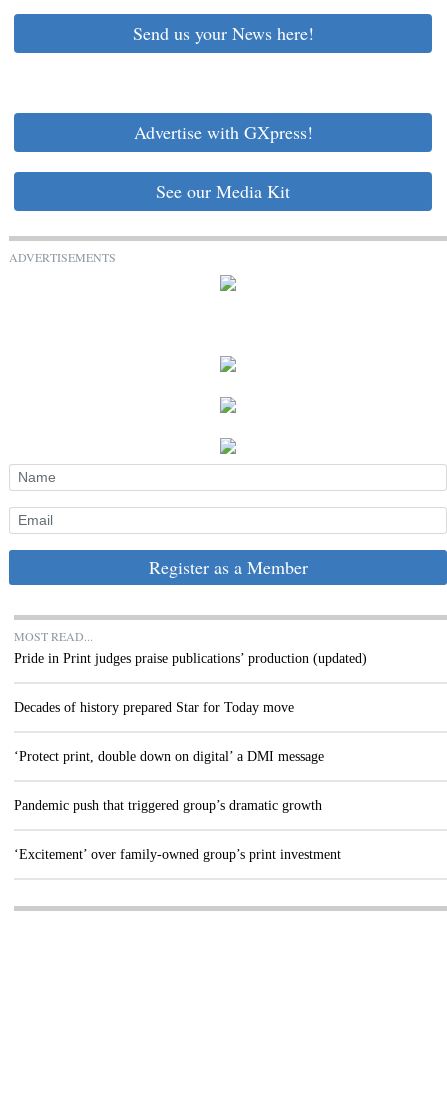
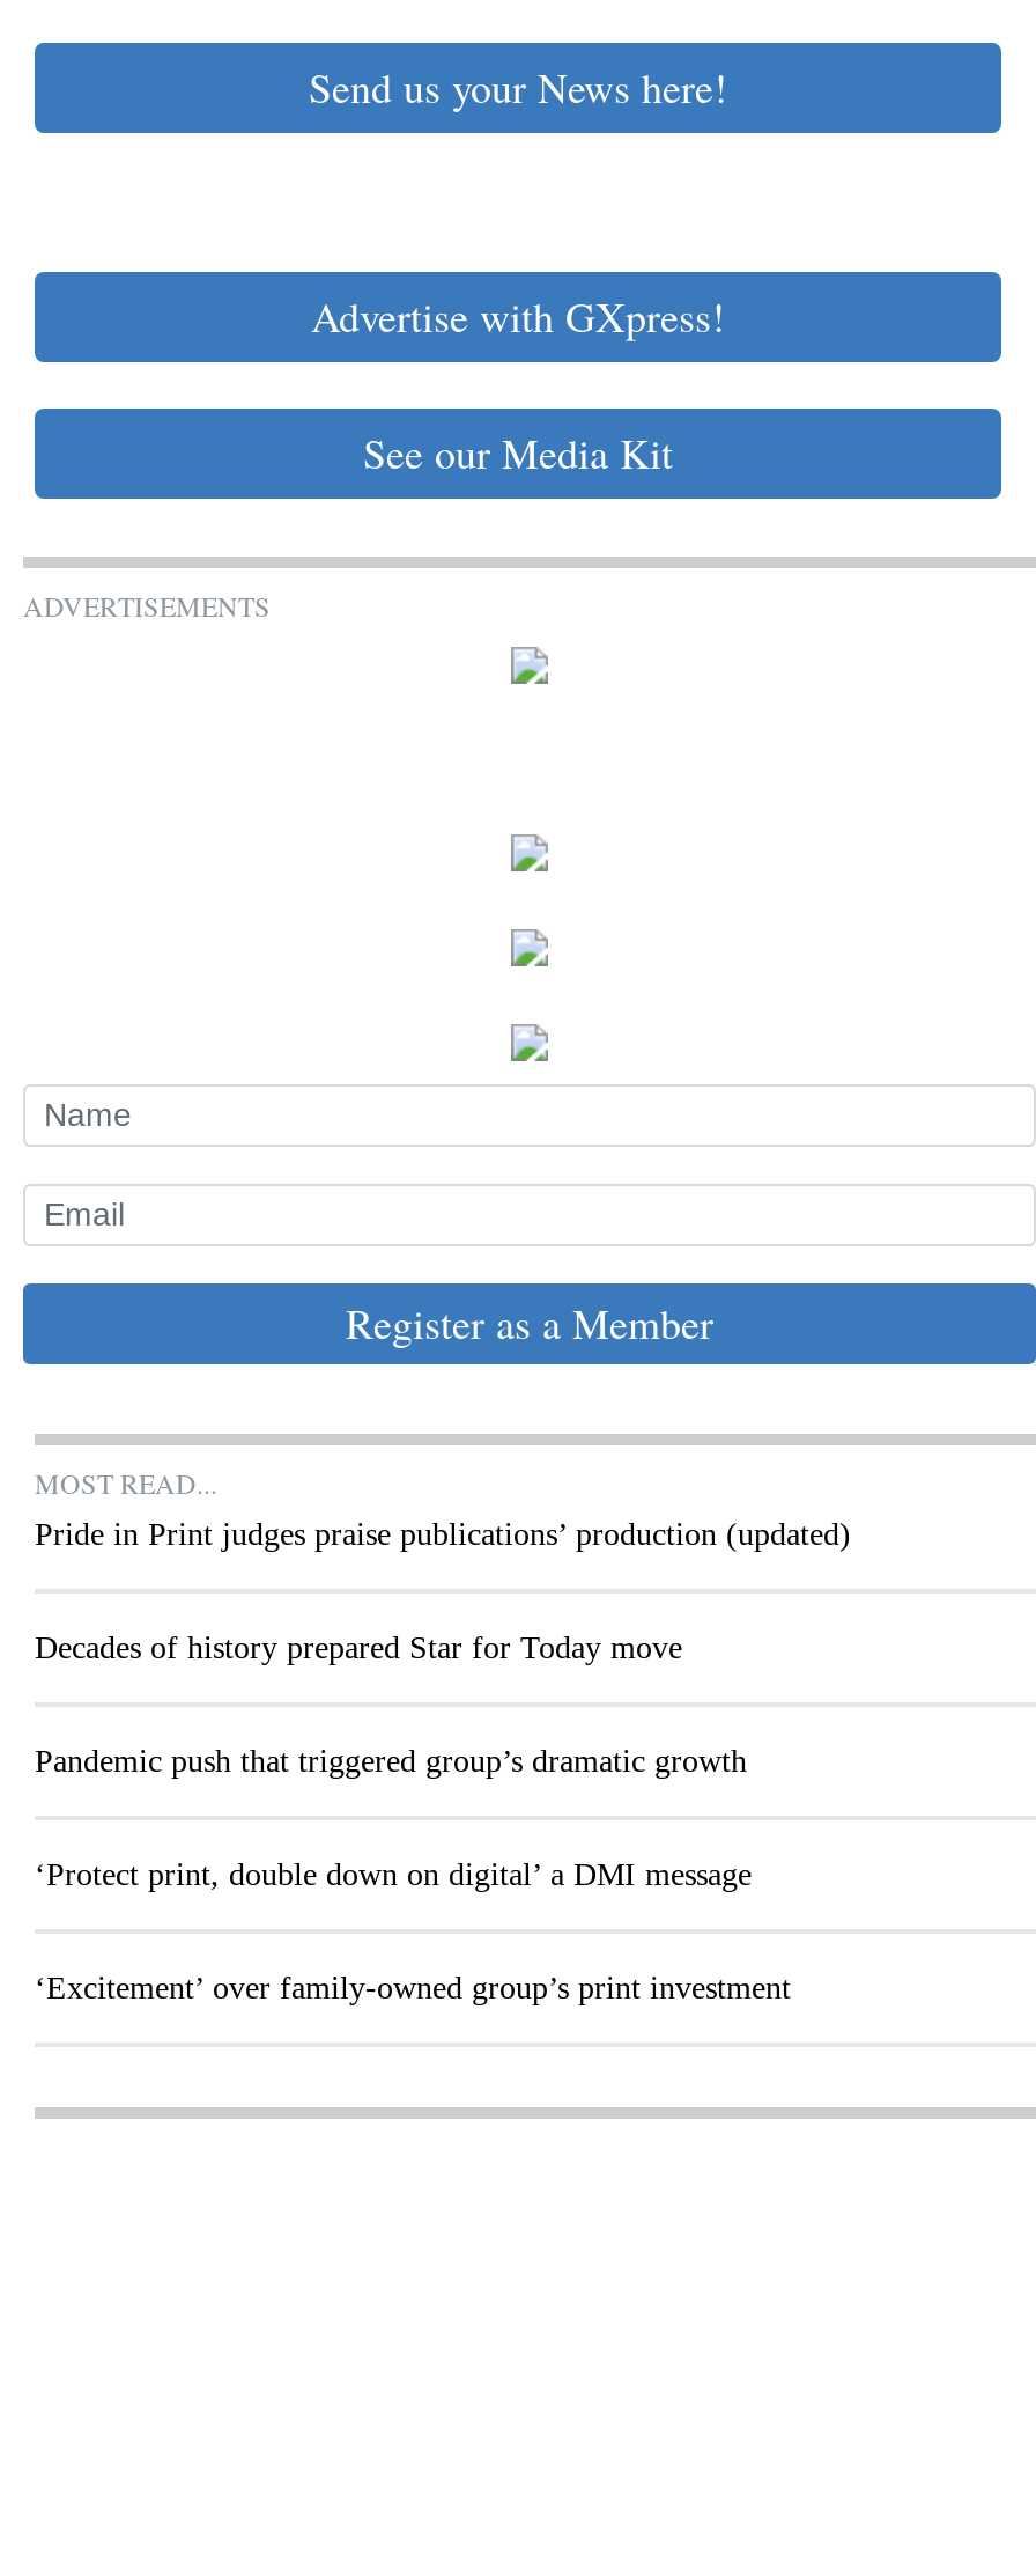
moved [14,749,324,764] -> [35,1856,752,1891]: ‘Protect print, double down on digital’ a DMI message
moved [14,798,322,813] -> [35,1743,747,1778]: Pandemic push that triggered group’s dramatic growth

